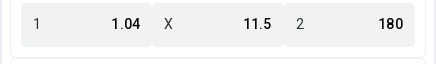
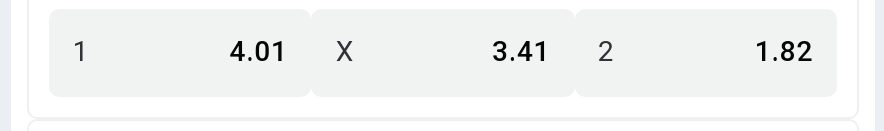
[111,16,174,32] 1.04 X -> [230,35,354,67] 4.01 X
[243,16,304,32] 11.5 2 -> [492,35,615,67] 3.41 2
[378,16,403,32] 180 -> [755,35,813,67] 1.82

